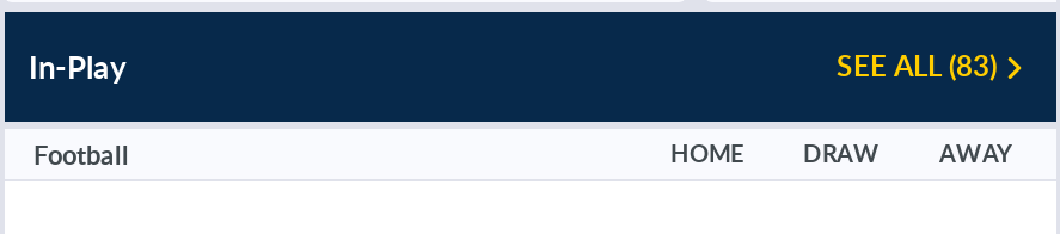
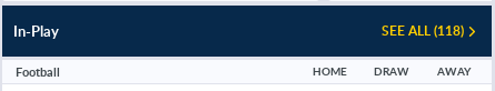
[837,46,997,86] SEE ALL (83) -> [382,21,464,40] SEE ALL (118)

